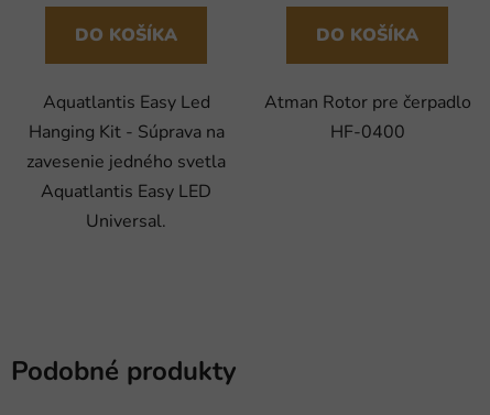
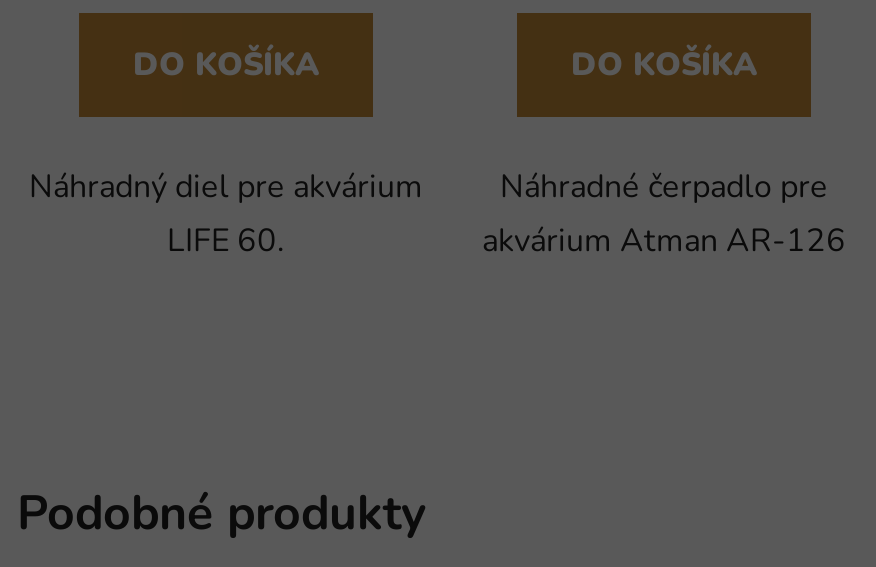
[26,90,226,233] Aquatlantis Easy Led | Hanging Kit - Súprava na | zavesenie jedného svetla | Aquatlantis Easy LED | Universal. -> [29,165,423,263] Náhradný diel pre akvárium | LIFE 60.
[264,90,471,144] Atman Rotor pre čerpadlo | HF-0400 -> [482,165,846,263] Náhradné čerpadlo pre | akvárium Atman AR-126

